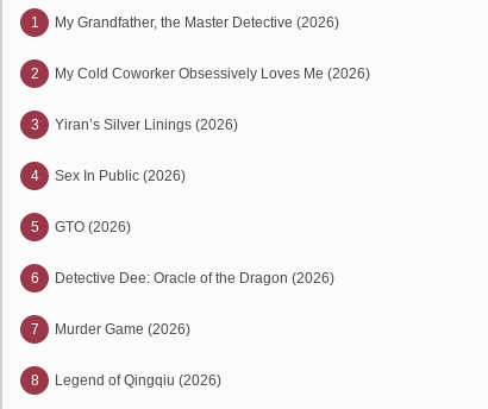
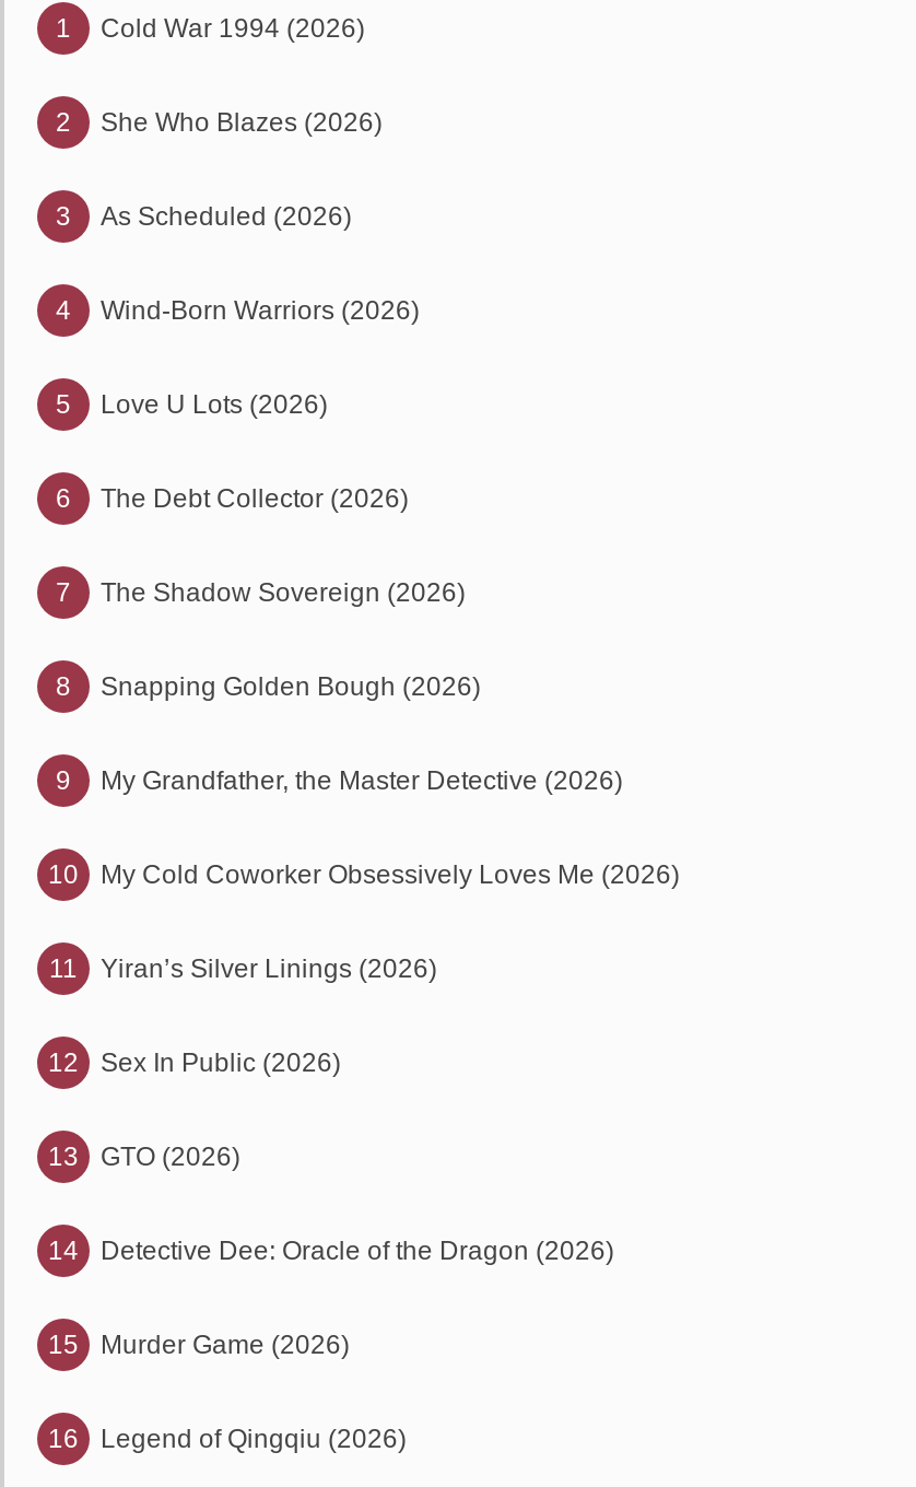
none -> [56,13,481,796] Cold War 1994 (2026) | 2 | She Who Blazes (2026) | 3 | As Scheduled (2026) | 4 | Wind-Born Warriors (2026) | 5 | Love U Lots (2026) | 6 | The Debt Collector (2026) | 7 | The Shadow Sovereign (2026) | 8 | Snapping Golden Bough (2026) | 9
[30,65,370,82] 2 My Cold Coworker Obsessively Loves Me (2026) -> [48,859,680,890] 10 My Cold Coworker Obsessively Loves Me (2026)
[30,117,238,133] 3 Yiran’s Silver Linings (2026) -> [49,953,437,984] 11 Yiran’s Silver Linings (2026)
[30,168,186,184] 4 Sex In Public (2026) -> [48,1047,341,1078] 12 Sex In Public (2026)
[30,219,131,235] 5 GTO (2026) -> [48,1141,240,1172] 13 GTO (2026)
[30,270,334,287] 6 Detective Dee: Oracle of the Dragon (2026) -> [48,1236,614,1266] 14 Detective Dee: Oracle of the Dragon (2026)
[30,321,190,338] 7 Murder Game (2026) -> [48,1330,350,1360] 15 Murder Game (2026)
[30,372,221,389] 8 Legend of Qingqiu (2026) -> [48,1424,407,1454] 16 Legend of Qingqiu (2026)

